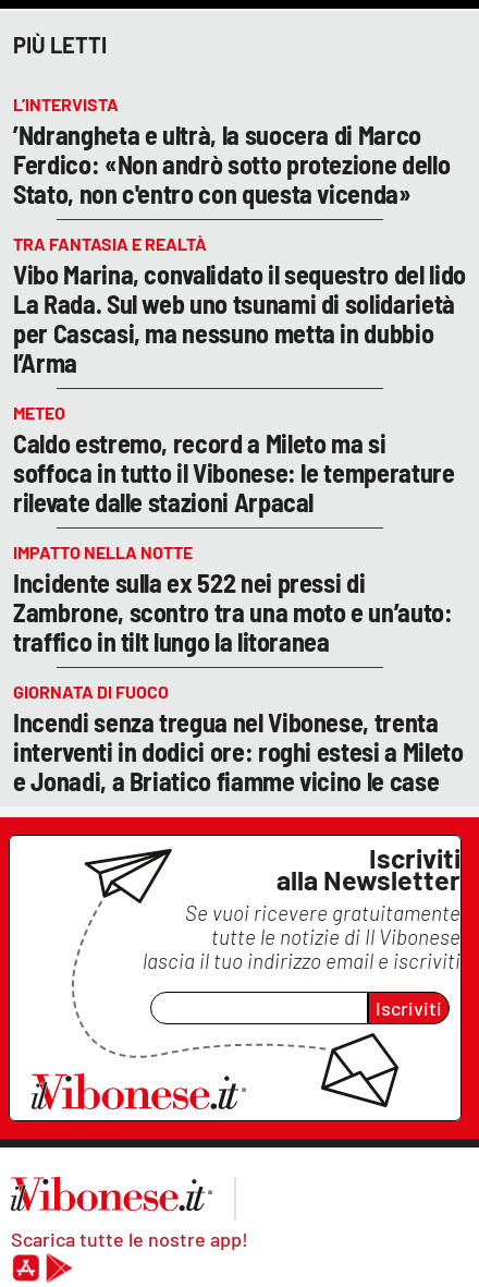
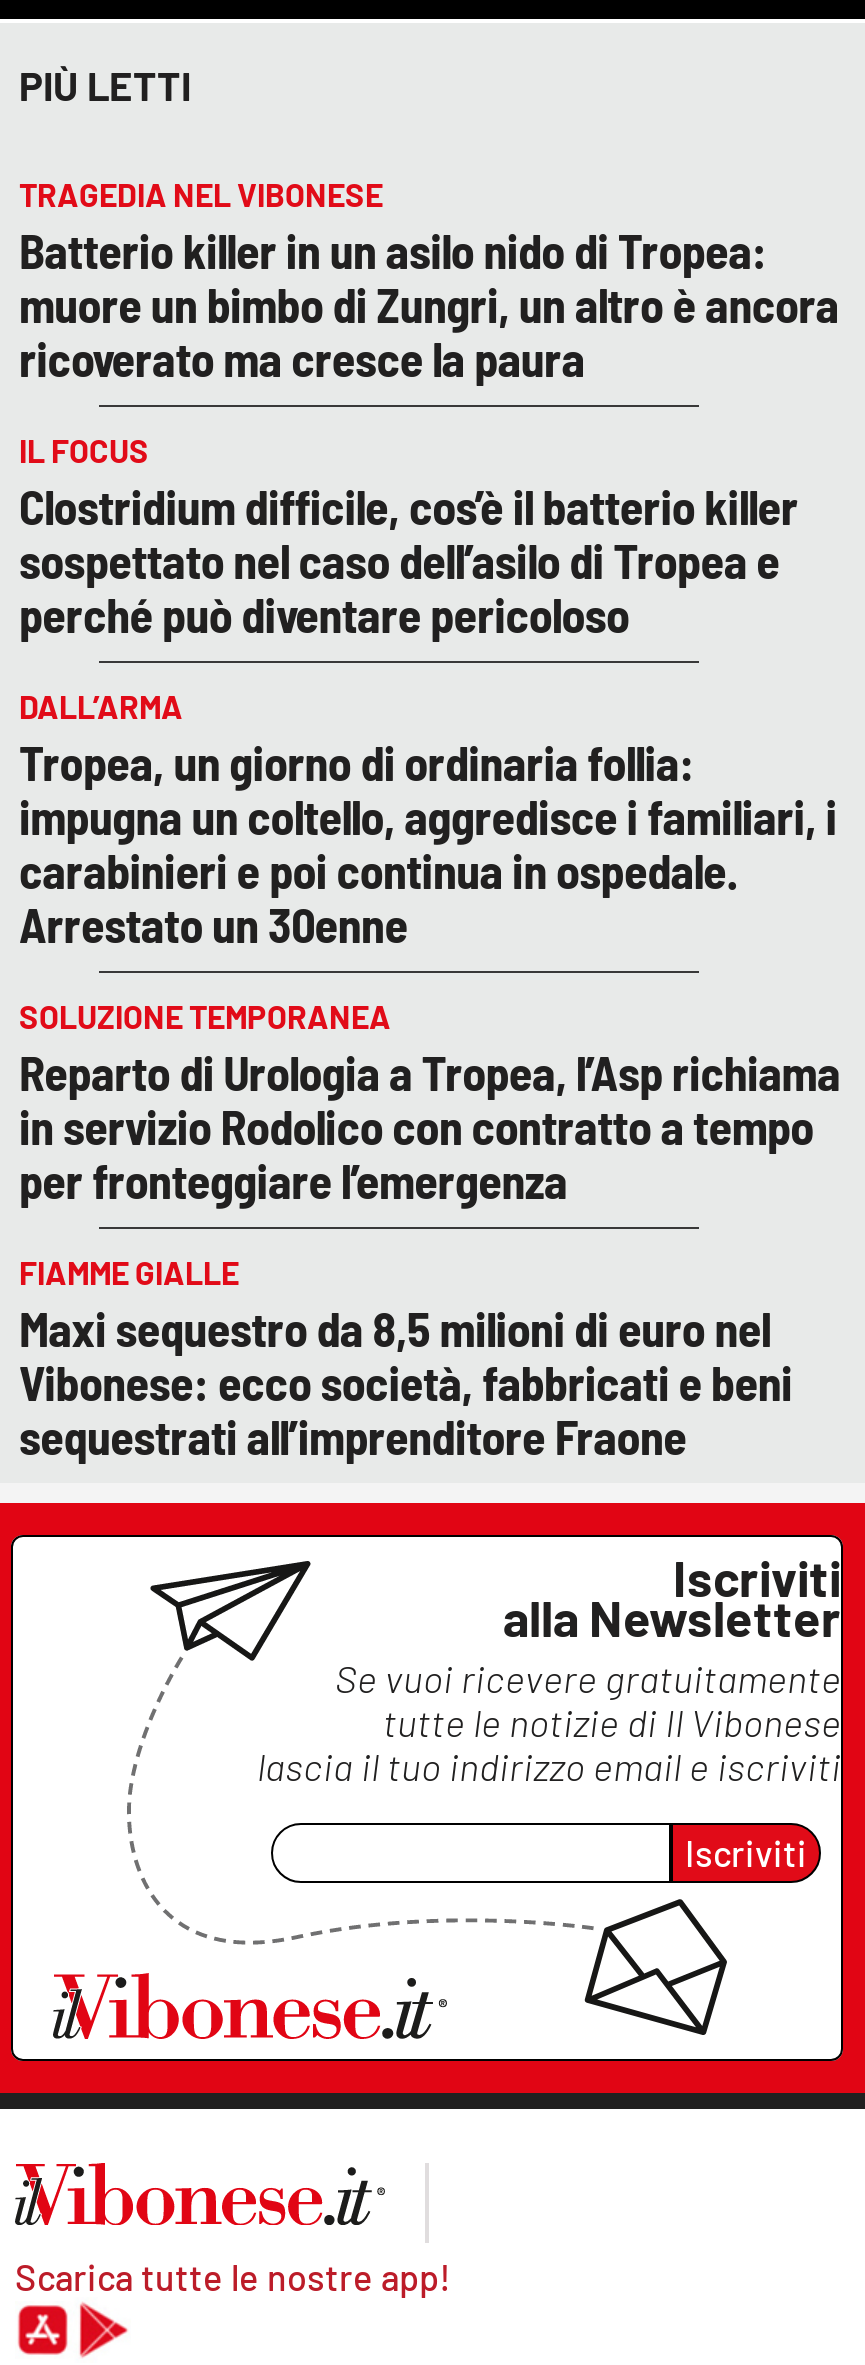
[13,93,450,209] L’INTERVISTA | ’Ndrangheta e ultrà, la suocera di Marco | Ferdico: «Non andrò sotto protezione dello | Stato, non c'entro con questa vicenda» -> [19,174,839,386] TRAGEDIA NEL VIBONESE | Batterio killer in un asilo nido di Tropea: | muore un bimbo di Zungri, un altro è ancora | ricoverato ma cresce la paura
[13,233,466,378] TRA FANTASIA E REALTÀ | Vibo Marina, convalidato il sequestro del lido | La Rada. Sul web uno tsunami di solidarietà | per Cascasi, ma nessuno metta in dubbio | l’Arma -> [19,430,798,642] IL FOCUS | Clostridium difficile, cos’è il batterio killer | sospettato nel caso dell’asilo di Tropea e | perché può diventare pericoloso
[13,402,455,517] METEO | Caldo estremo, record a Mileto ma si | soffoca in tutto il Vibonese: le temperature | rilevate dalle stazioni Arpacal -> [19,686,837,952] DALL’ARMA | Tropea, un giorno di ordinaria follia: | impugna un coltello, aggredisce i familiari, i | carabinieri e poi continua in ospedale. | Arrestato un 30enne
[13,541,453,657] IMPATTO NELLA NOTTE | Incidente sulla ex 522 nei pressi di | Zambrone, scontro tra una moto e un’auto: | traffico in tilt lungo la litoranea -> [19,996,840,1208] SOLUZIONE TEMPORANEA | Reparto di Urologia a Tropea, l’Asp richiama | in servizio Rodolico con contratto a tempo | per fronteggiare l’emergenza
[13,681,463,796] GIORNATA DI FUOCO | Incendi senza tregua nel Vibonese, trenta | interventi in dodici ore: roghi estesi a Mileto | e Jonadi, a Briatico fiamme vicino le case -> [19,1252,792,1464] FIAMME GIALLE | Maxi sequestro da 8,5 milioni di euro nel | Vibonese: ecco società, fabbricati e beni | sequestrati all’imprenditore Fraone

